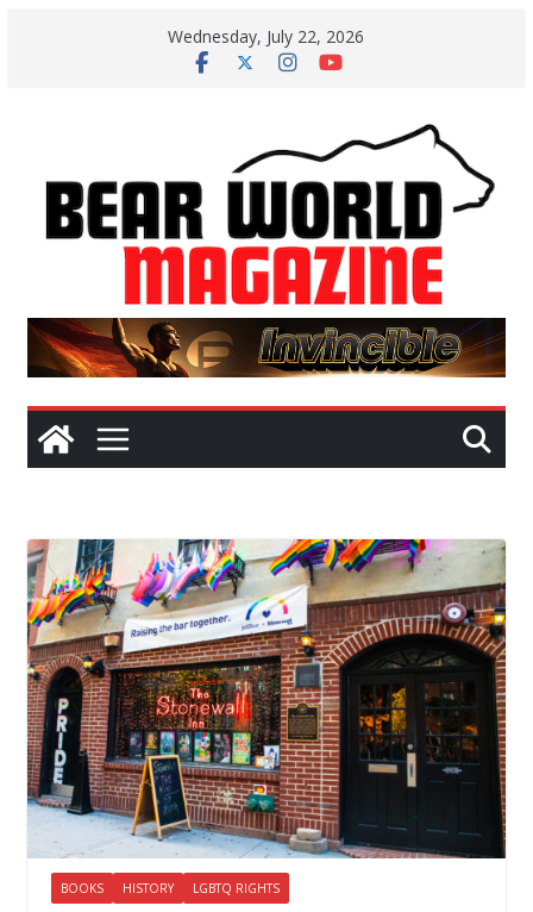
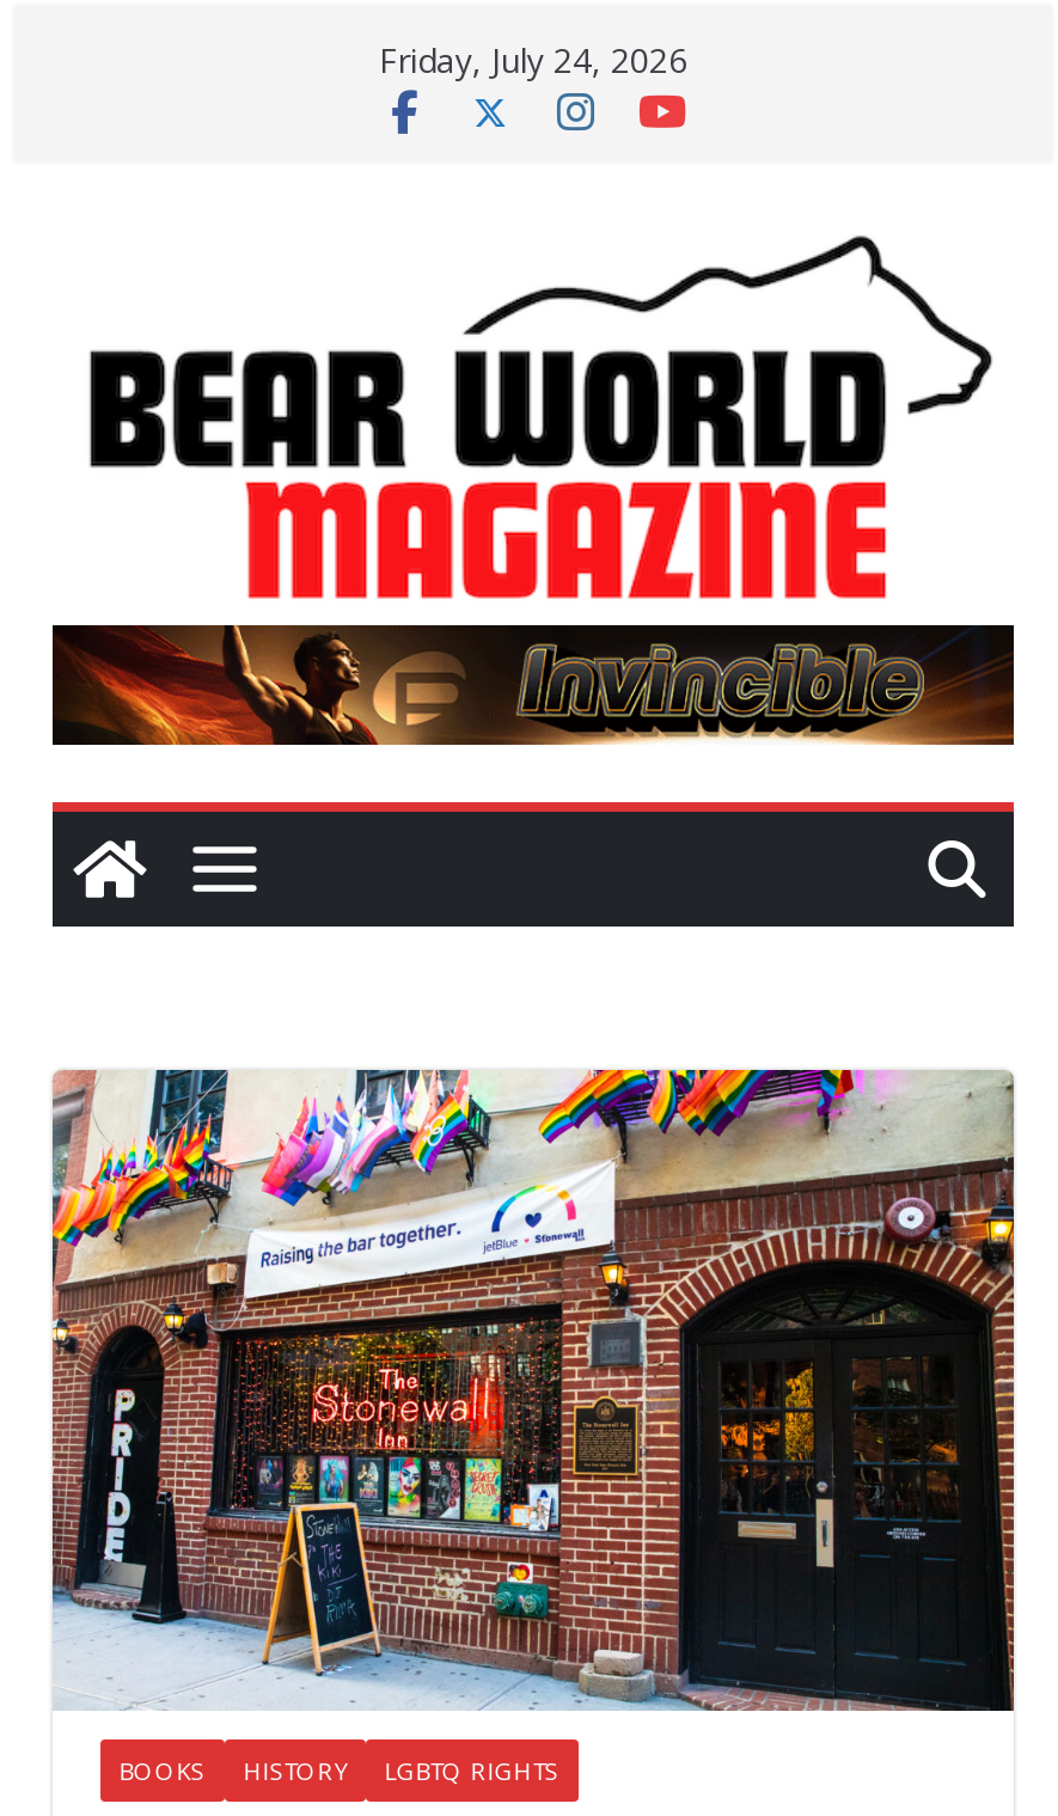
[168,25,365,48] Wednesday, July 22, 2026 -> [379,37,687,82] Friday, July 24, 2026

